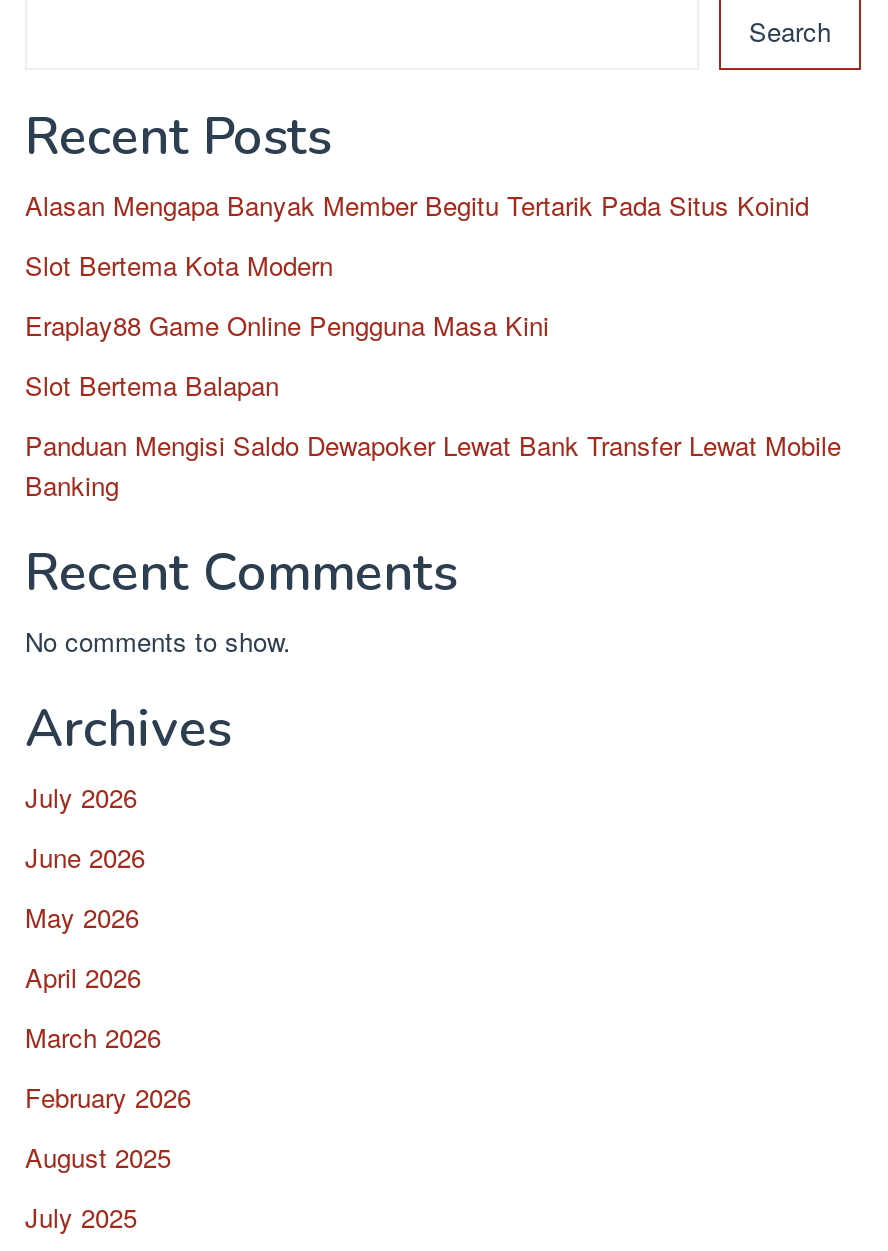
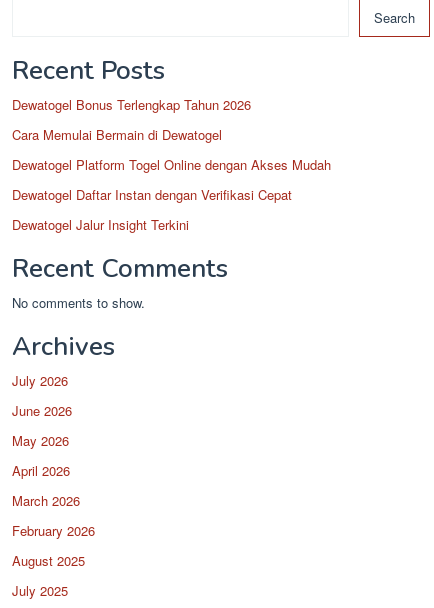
[25,186,809,224] Alasan Mengapa Banyak Member Begitu Tertarik Pada Situs Koinid -> [12,95,251,114] Dewatogel Bonus Terlengkap Tahun 2026
[25,246,333,284] Slot Bertema Kota Modern -> [12,125,222,144] Cara Memulai Bermain di Dewatogel
[25,306,549,344] Eraplay88 Game Online Pengguna Masa Kini -> [12,155,331,174] Dewatogel Platform Togel Online dengan Akses Mudah
[25,366,279,404] Slot Bertema Balapan -> [12,185,292,204] Dewatogel Daftar Instan dengan Verifikasi Cepat
[25,426,841,504] Panduan Mengisi Saldo Dewapoker Lewat Bank Transfer Lewat Mobile | Banking -> [12,215,189,234] Dewatogel Jalur Insight Terkini

